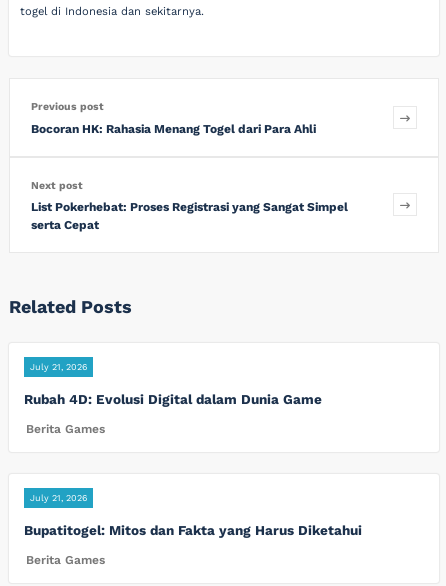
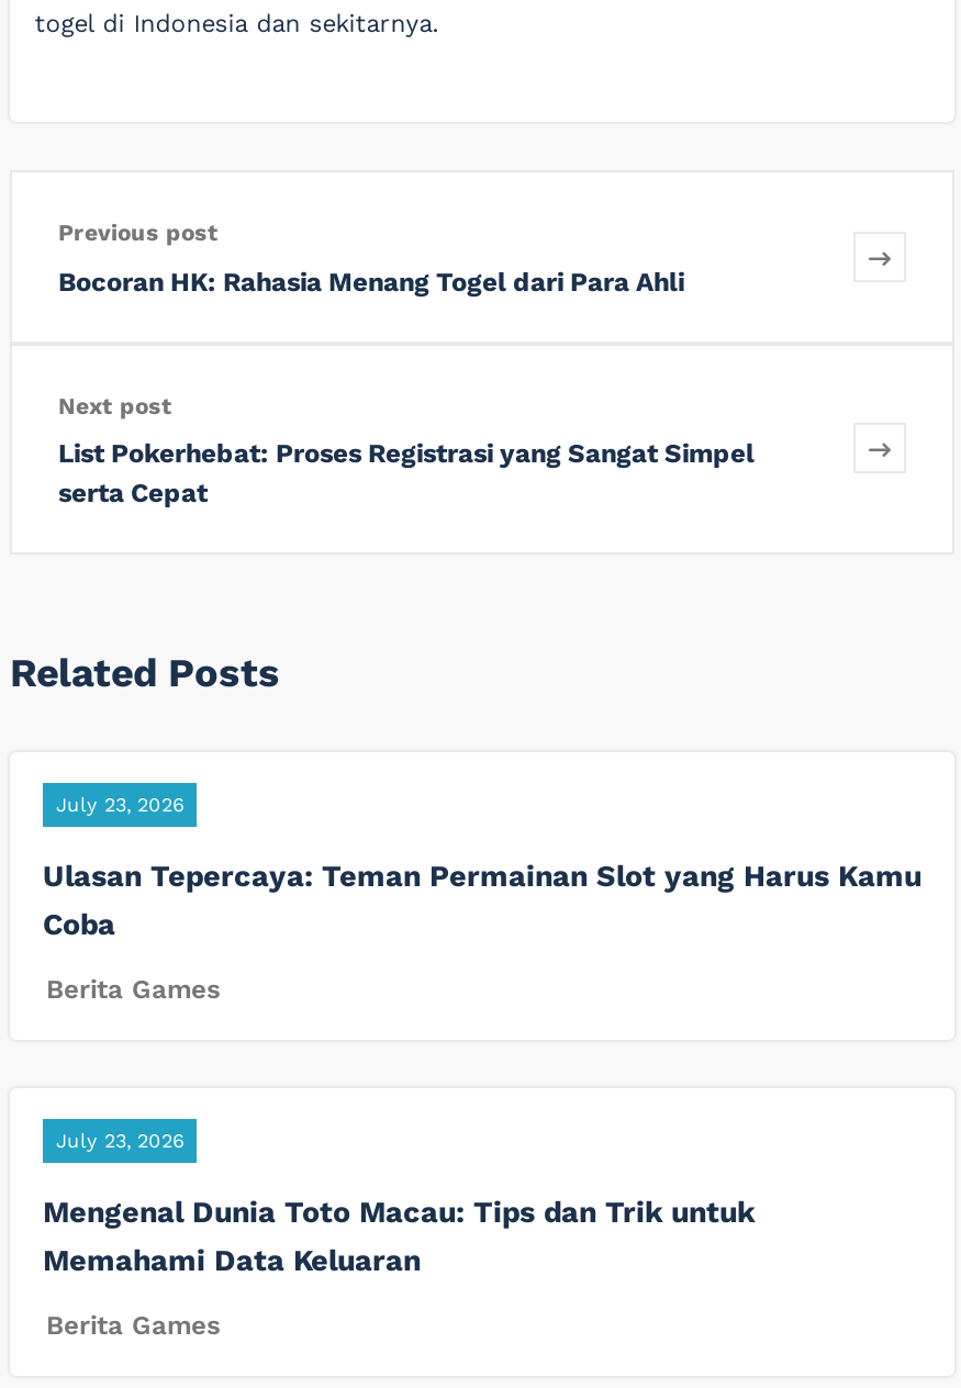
[30,362,87,372] July 21, 2026 -> [56,793,183,815] July 23, 2026
[24,391,322,407] Rubah 4D: Evolusi Digital dalam Dunia Game -> [43,857,921,940] Ulasan Tepercaya: Teman Permainan Slot yang Harus Kamu | Coba
[30,493,87,503] July 21, 2026 -> [56,1130,183,1152] July 23, 2026
[24,522,362,538] Bupatitogel: Mitos dan Fakta yang Harus Diketahui -> [43,1194,755,1278] Mengenal Dunia Toto Macau: Tips dan Trik untuk | Memahami Data Keluaran

